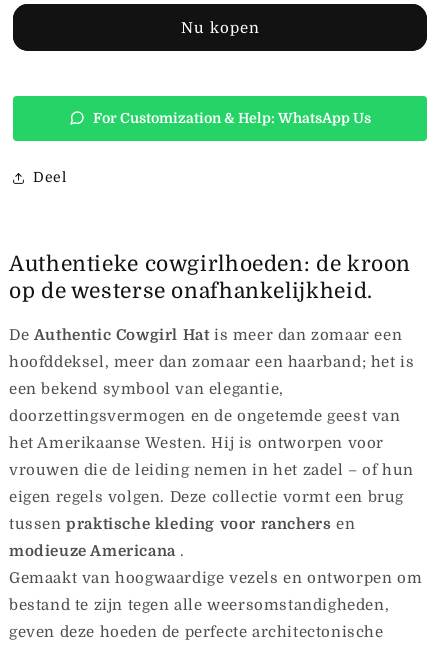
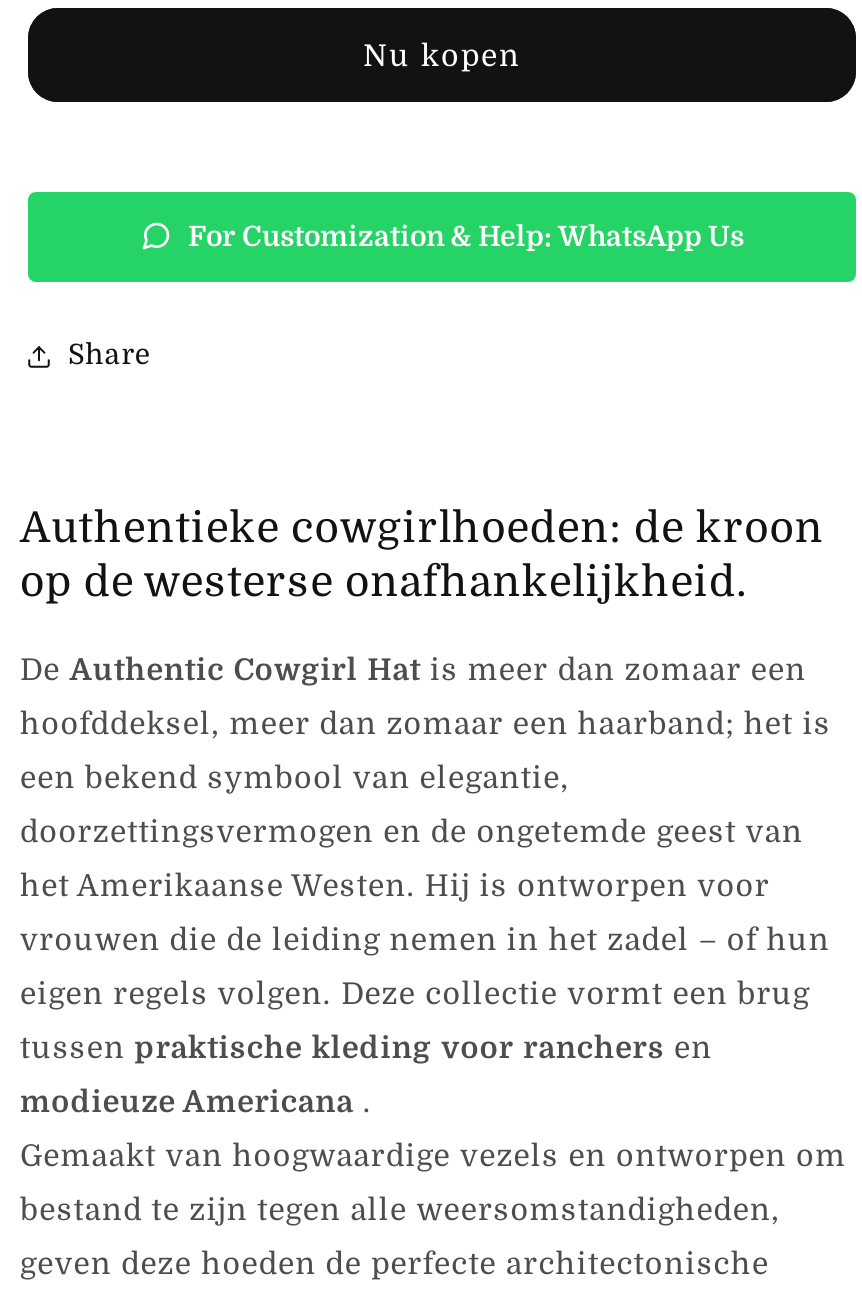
[33,169,66,185] Deel -> [68,338,152,370] Share

